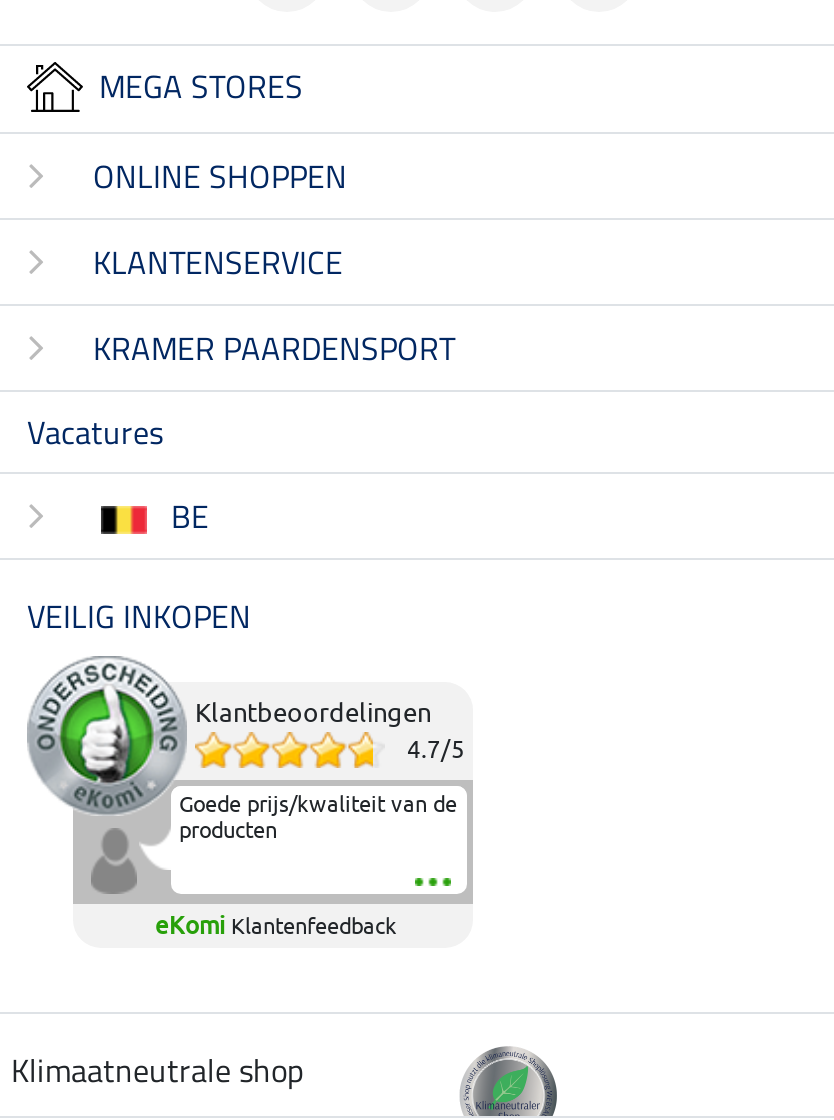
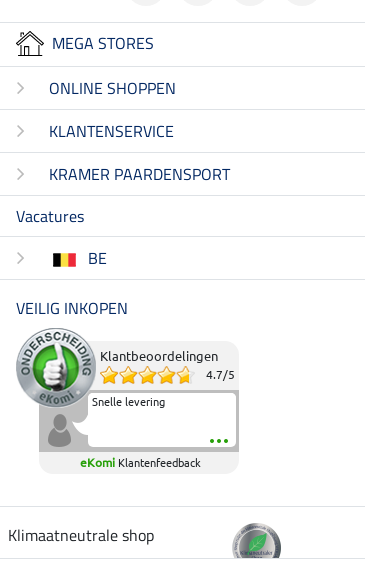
[179,791,457,841] Goede prijs/kwaliteit van de | producten -> [92,396,165,408] Snelle levering

